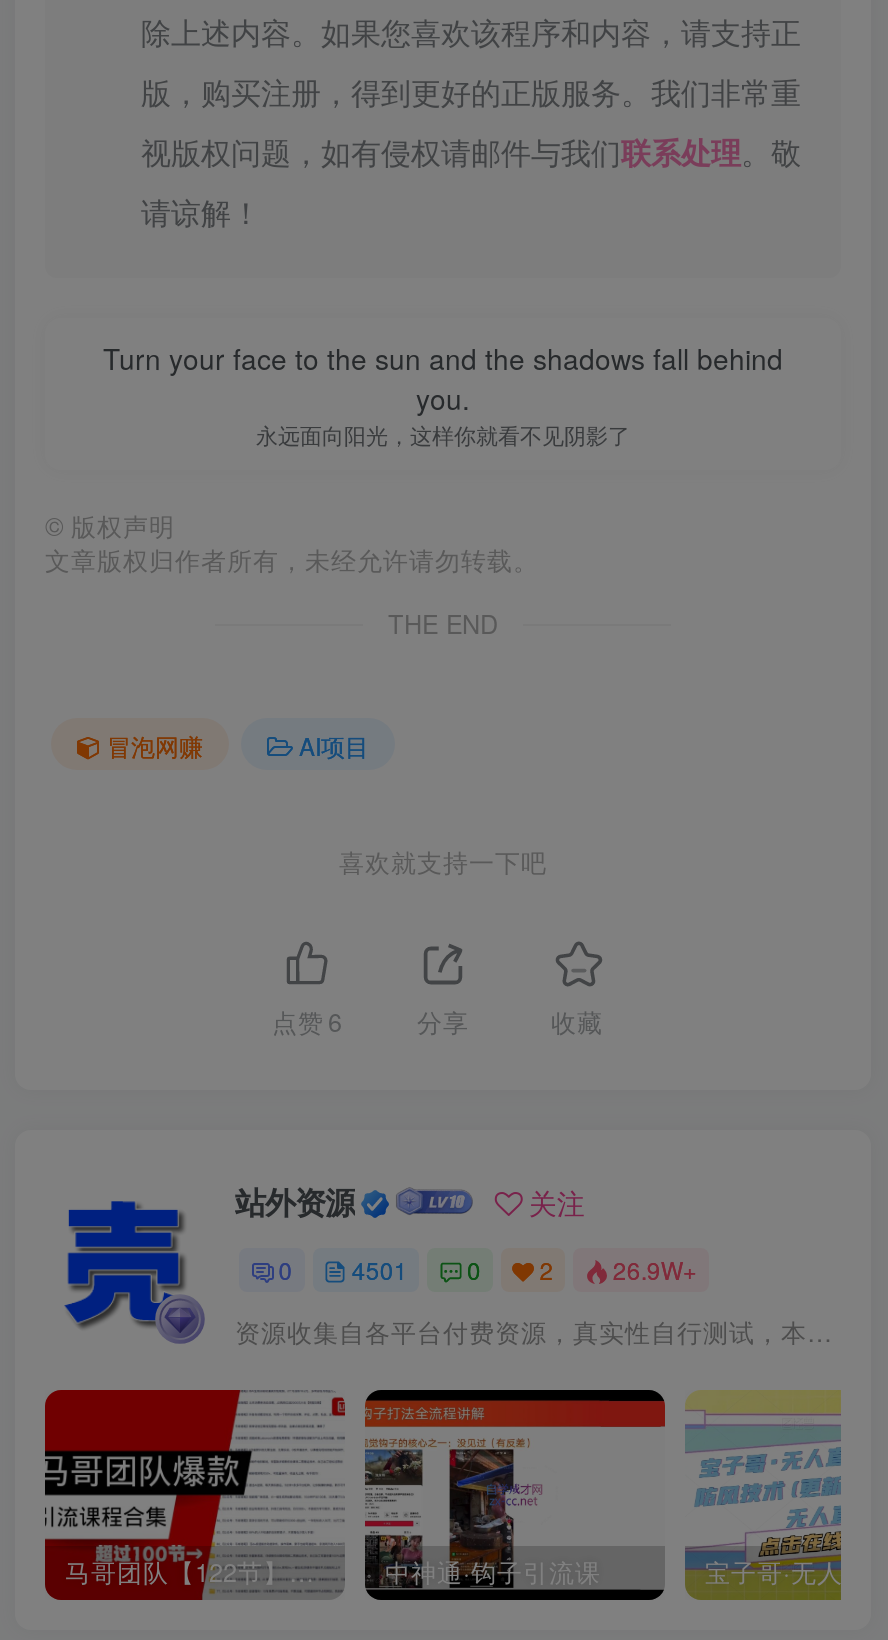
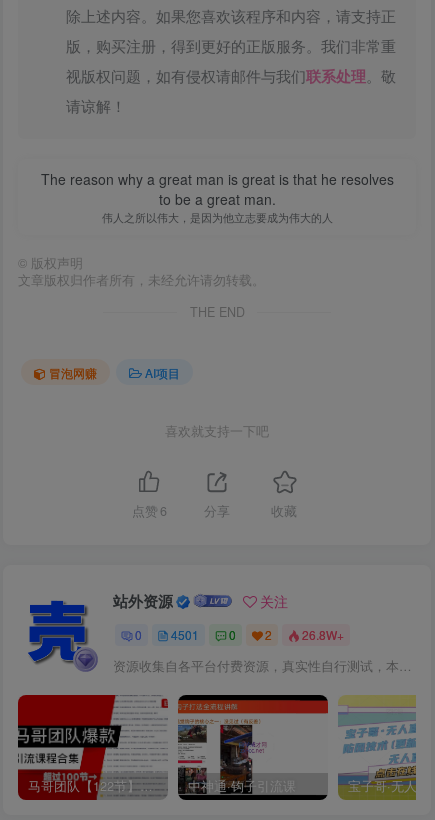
[103,338,783,450] Turn your face to the sun and the shadows fall behind | you. | 永远面向阳光，这样你就看不见阴影了 -> [40,169,393,225] The reason why a great man is great is that he resolves | to be a great man. | 伟人之所以伟大，是因为他立志要成为伟大的人
[279,1253,697,1287] 0 4501 0 2 26.9W+ -> [135,626,344,643] 0 4501 0 2 26.8W+

